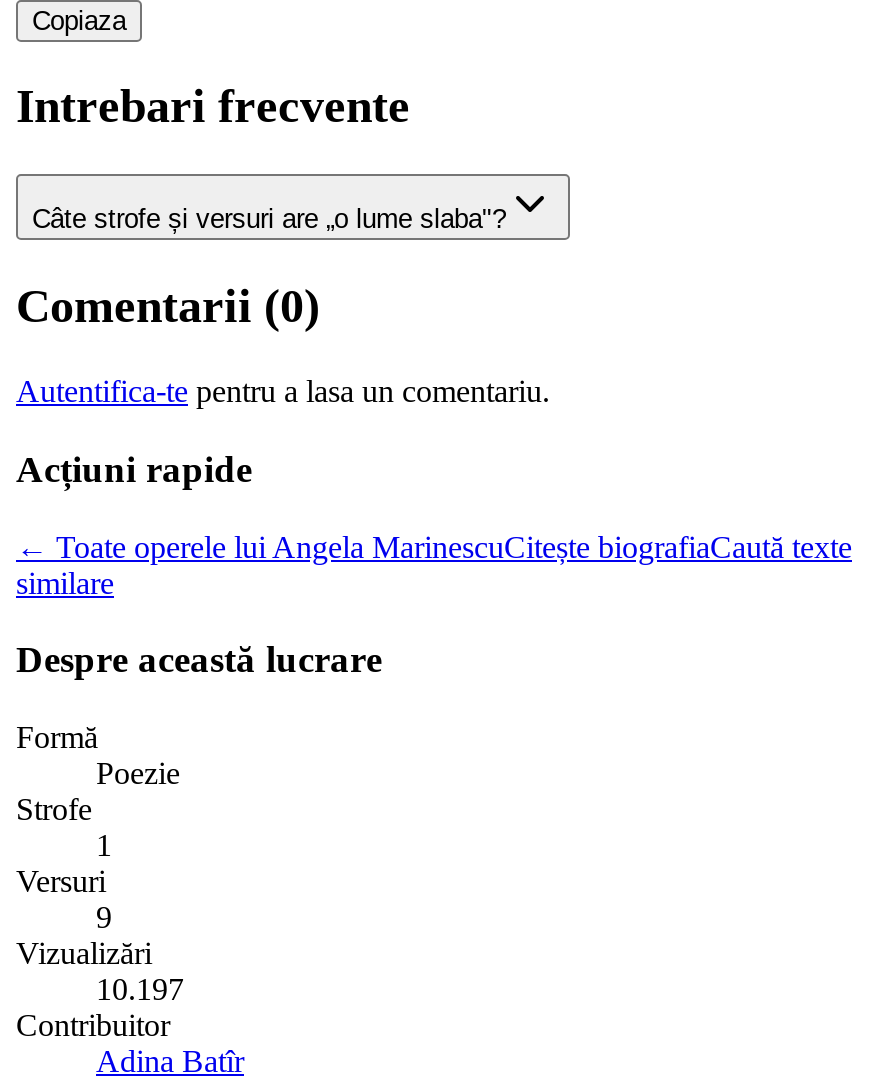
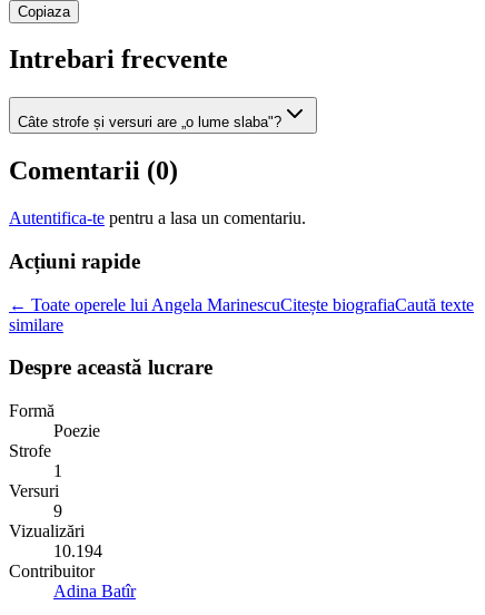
[96,972,184,1006] 10.197 -> [53,541,102,560] 10.194

